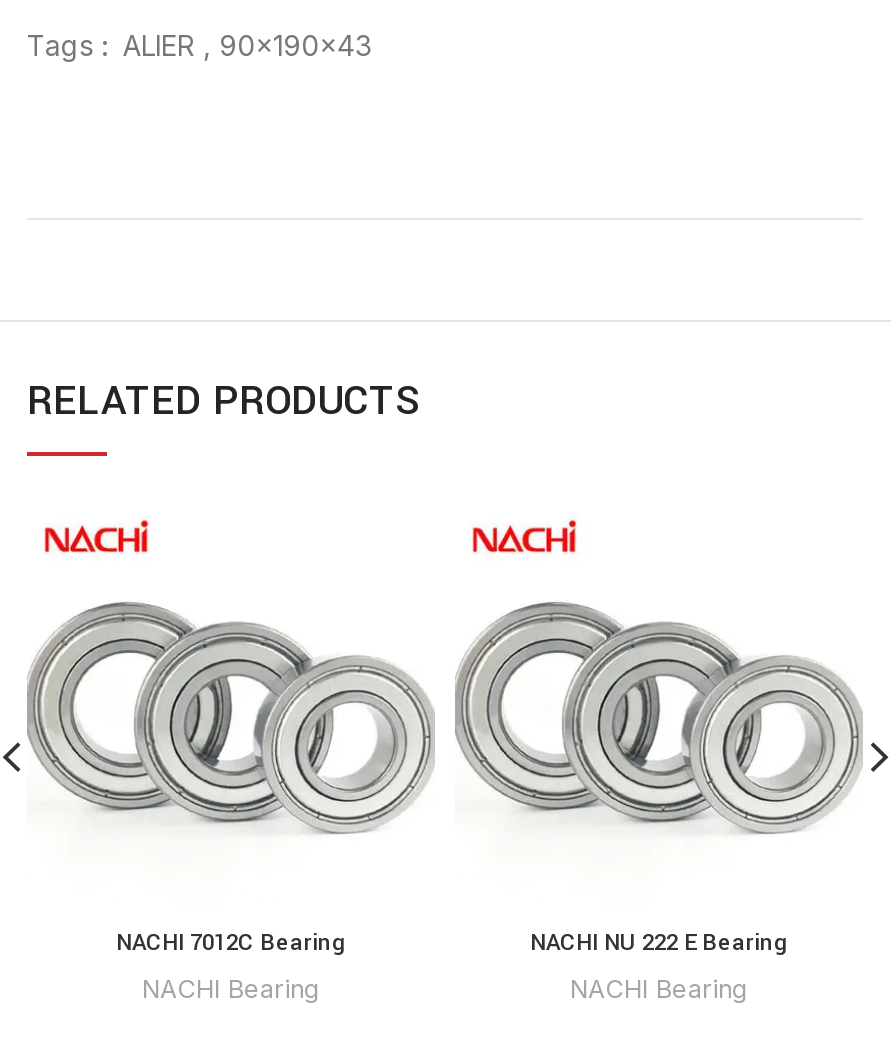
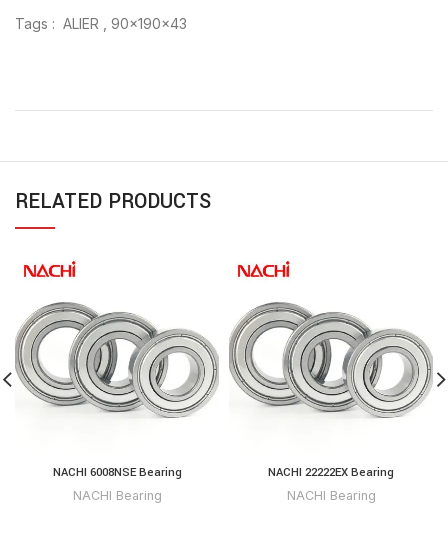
[116,926,346,960] NACHI 7012C Bearing -> [52,464,181,481] NACHI 6008NSE Bearing
[530,926,788,960] NACHI NU 222 E Bearing -> [268,464,394,481] NACHI 22222EX Bearing

